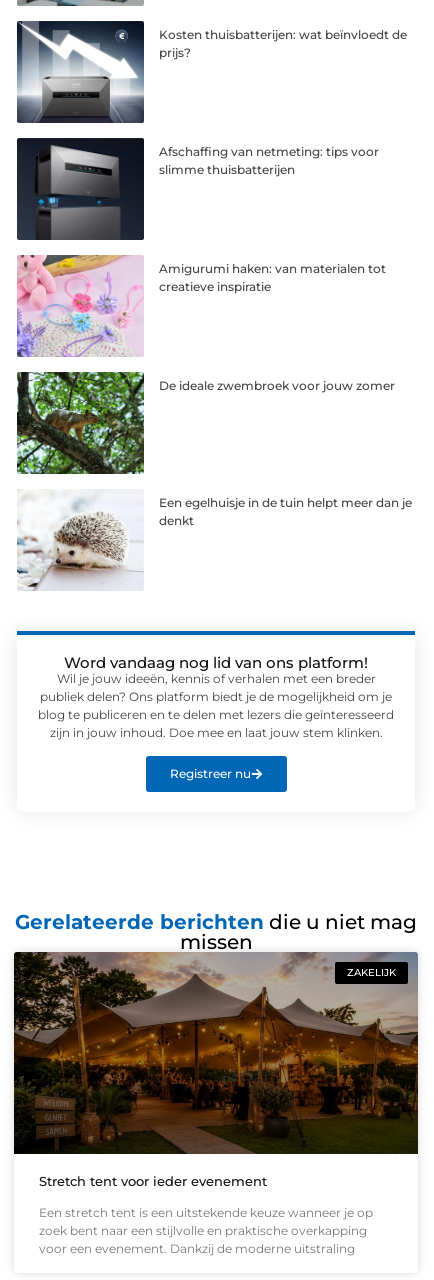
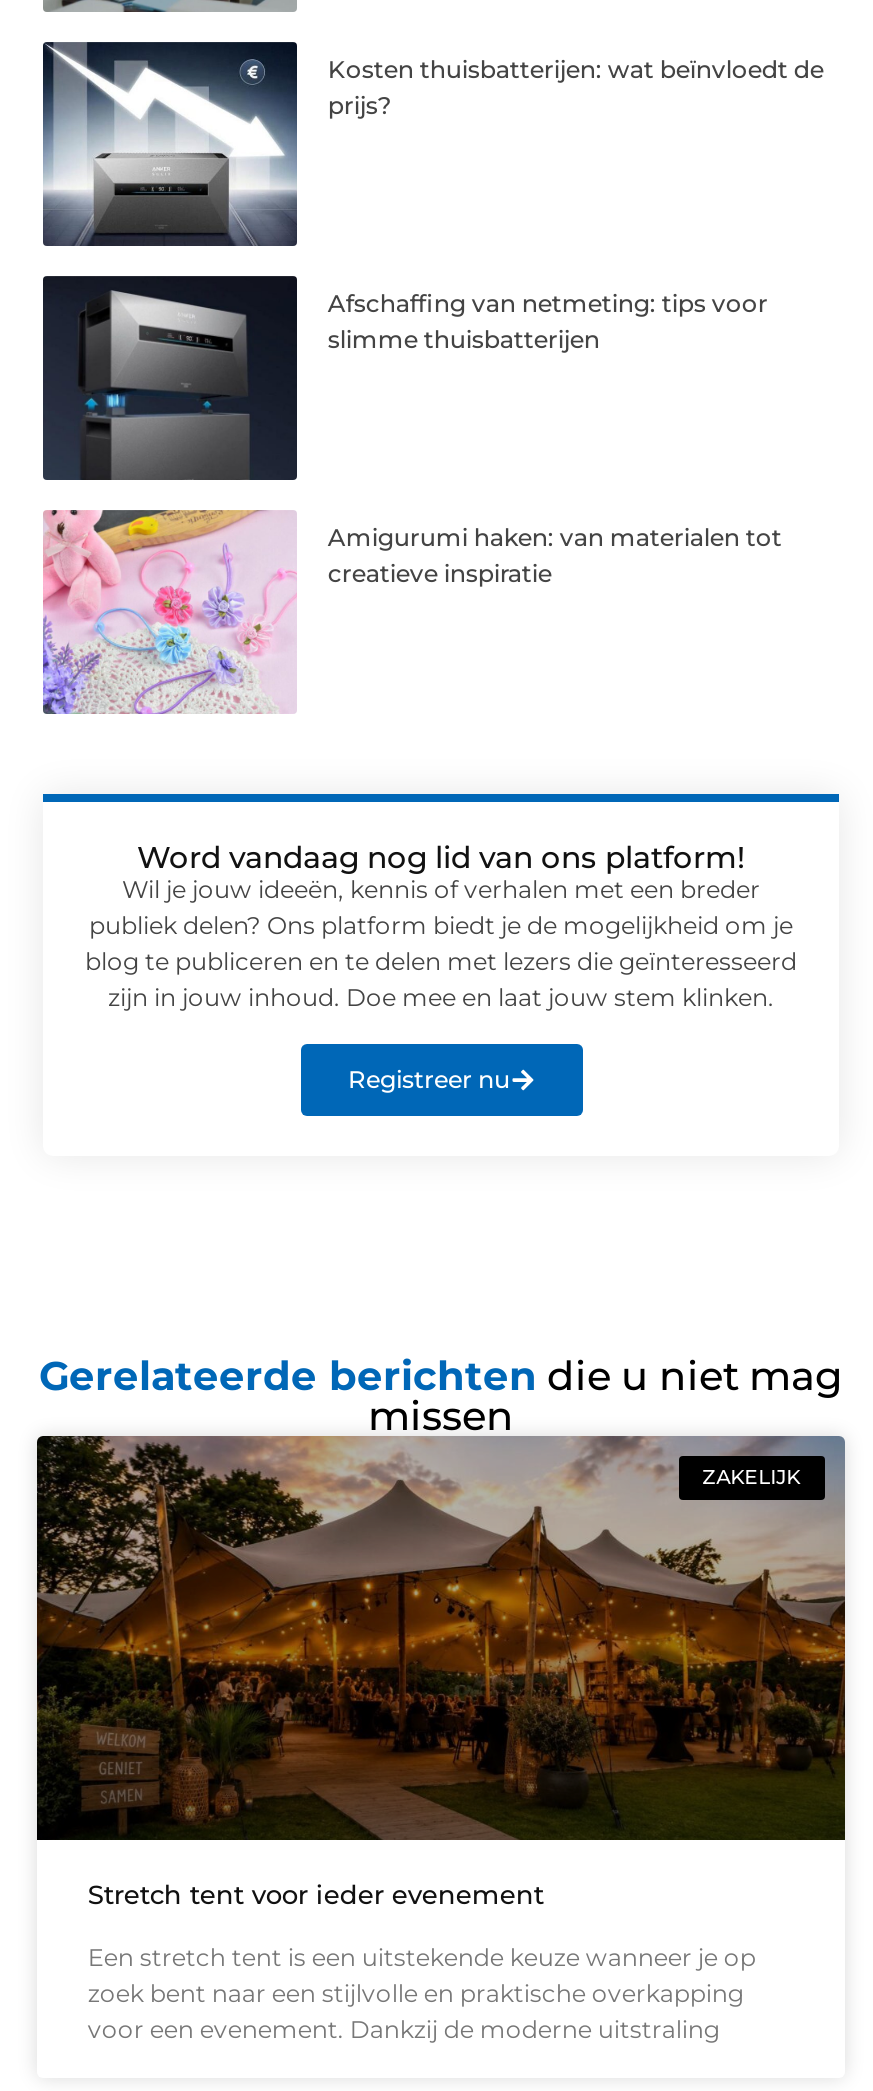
[16,371,395,474] [image] | De ideale zwembroek voor jouw zomer -> none
[17,495,412,590] [image] | Een egelhuisje in de tuin helpt meer dan je | denkt -> none

